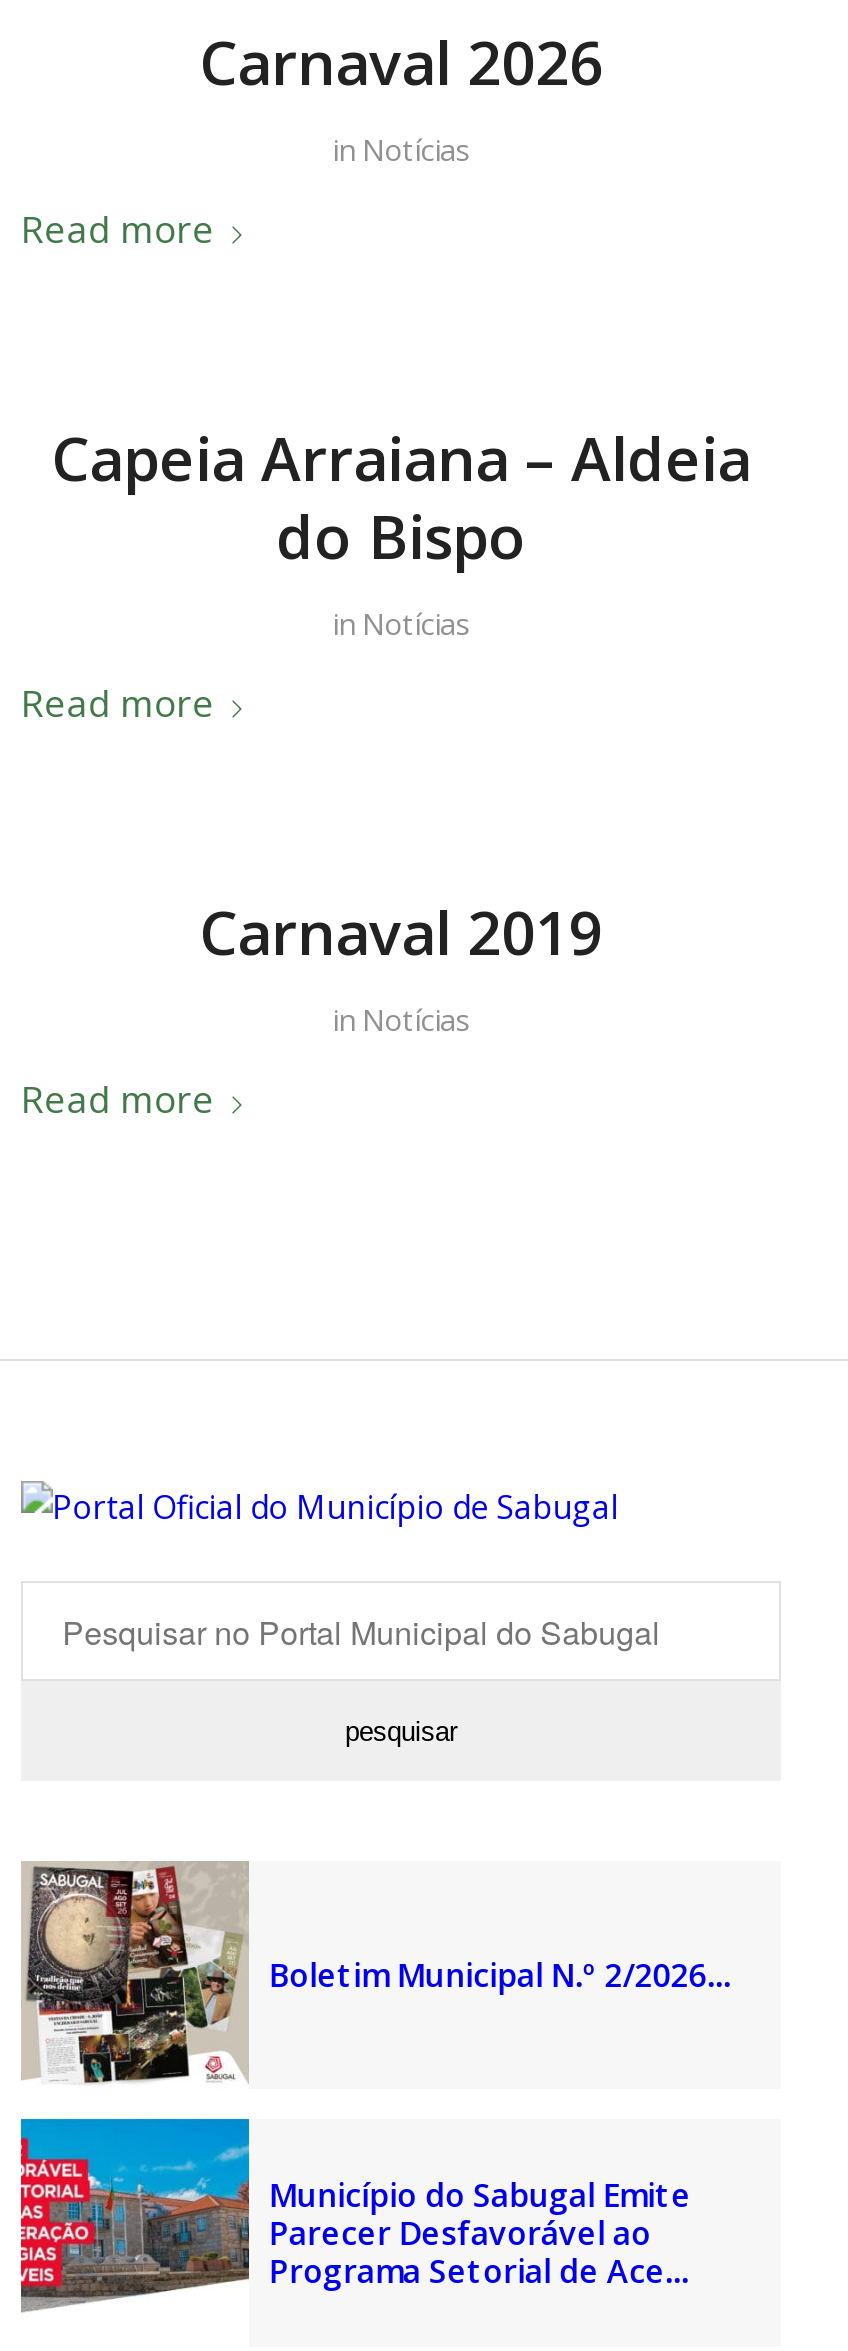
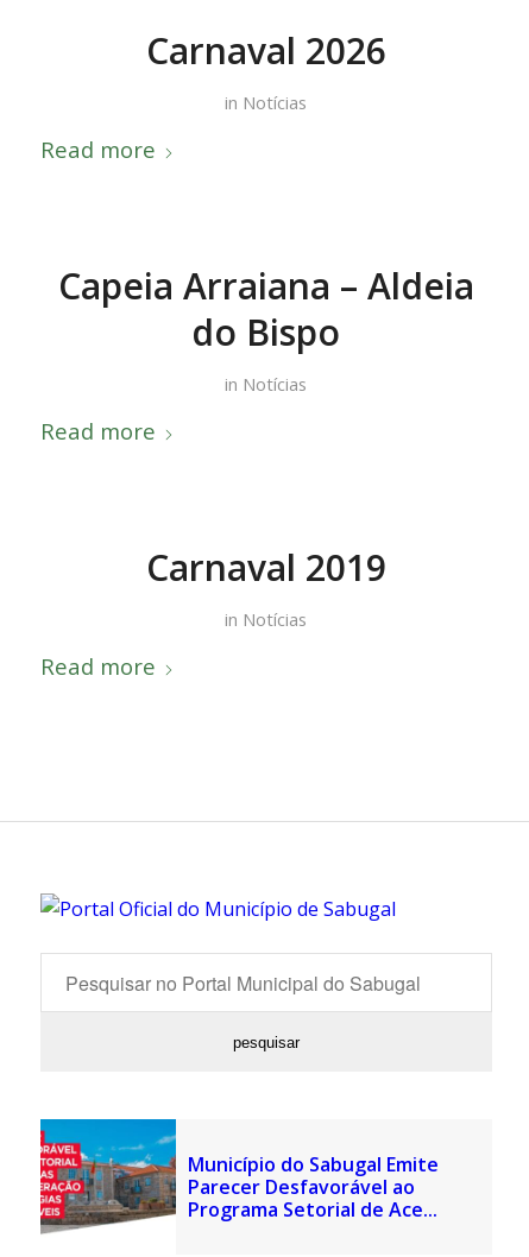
[21,1861,731,2085] [image] | Boletim Municipal N.º 2/2026... -> none

